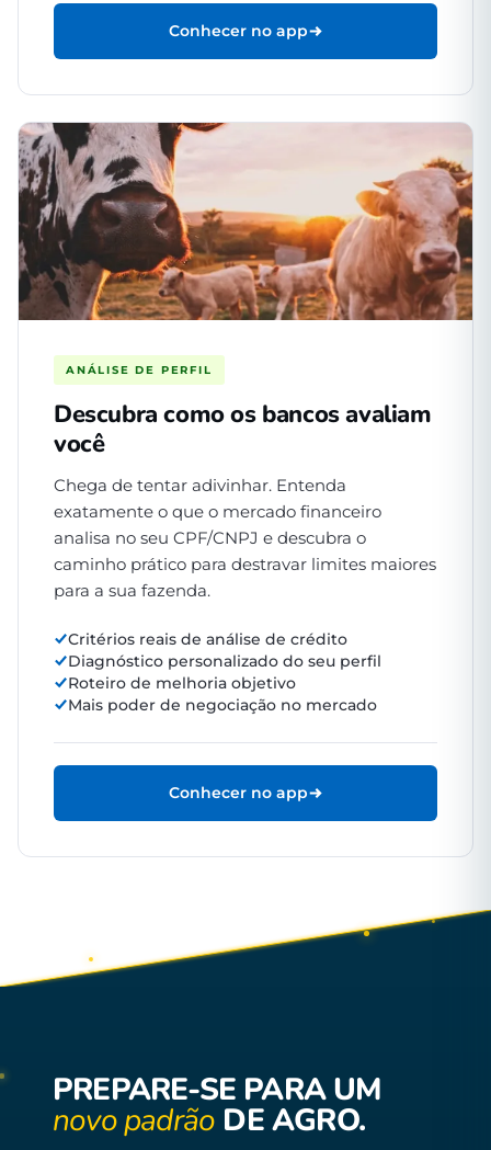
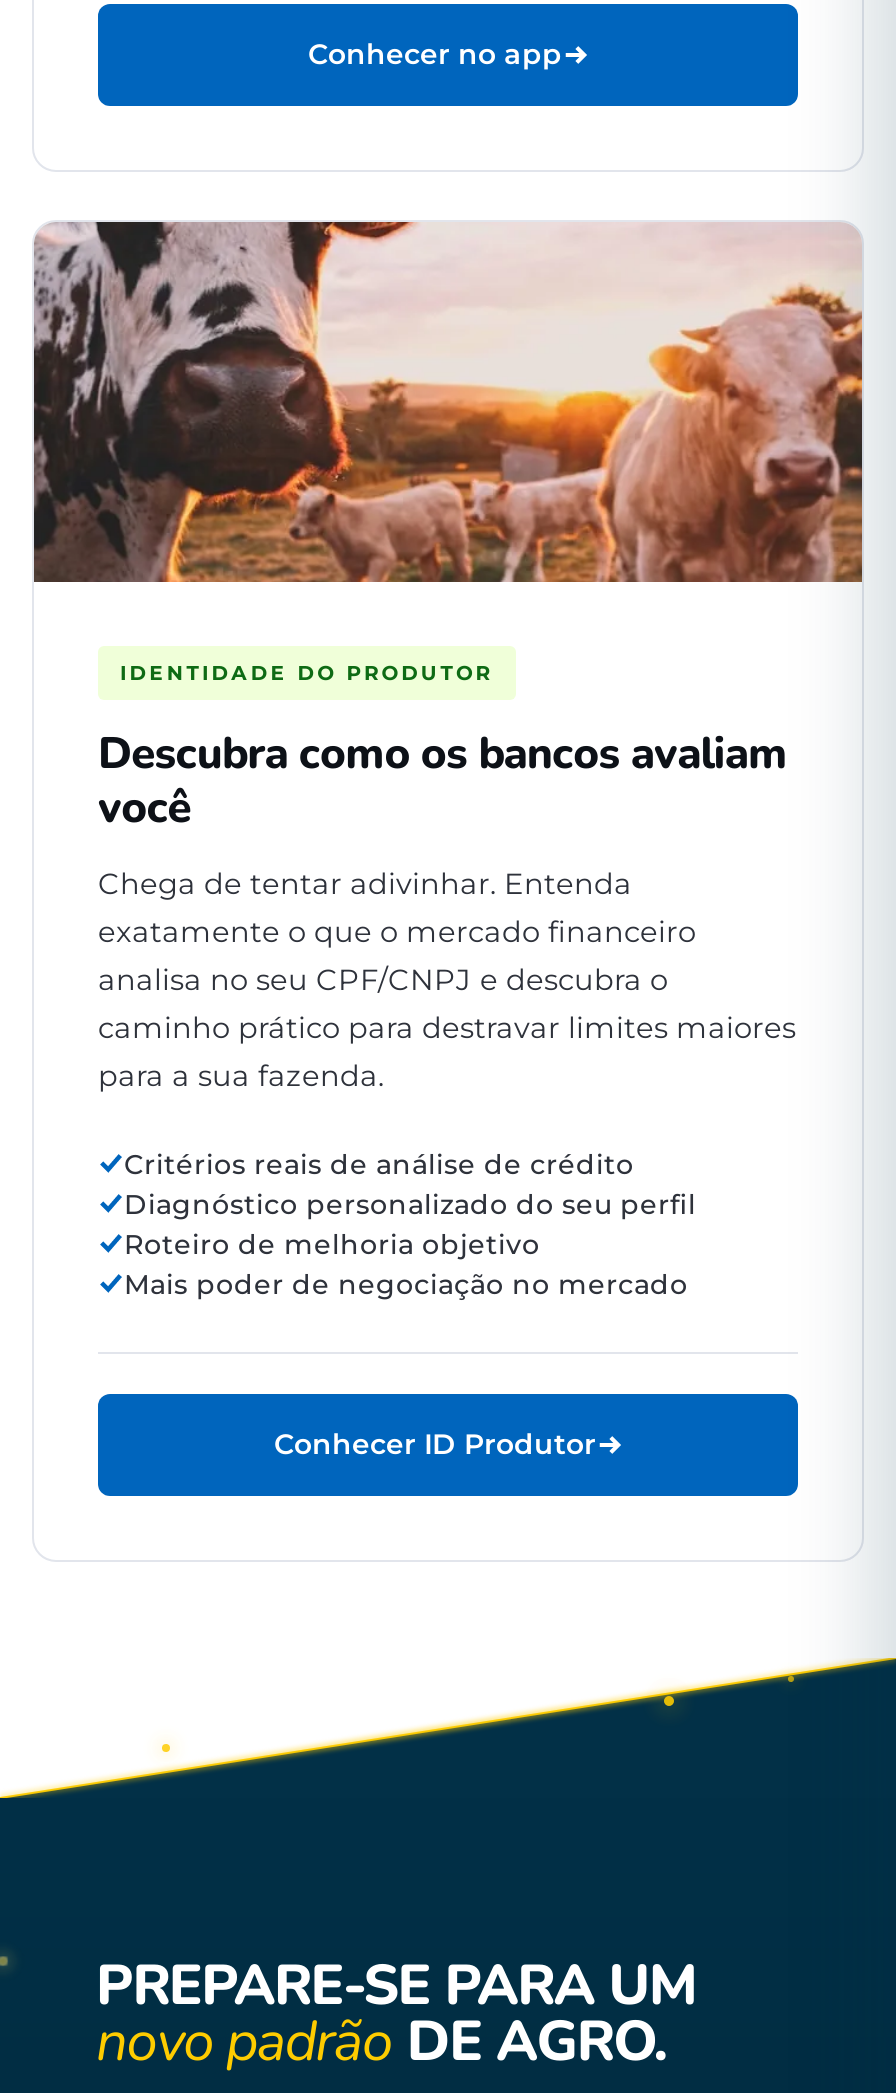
[66,362,212,377] ANÁLISE DE PERFIL -> [120,659,493,685] IDENTIDADE DO PRODUTOR
[169,782,308,802] Conhecer no app -> [274,1425,596,1461] Conhecer ID Produtor

